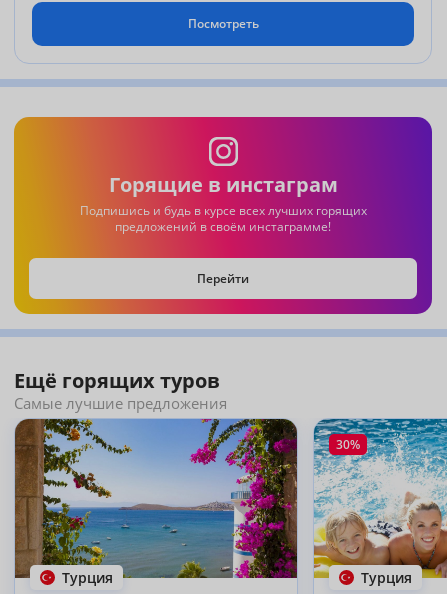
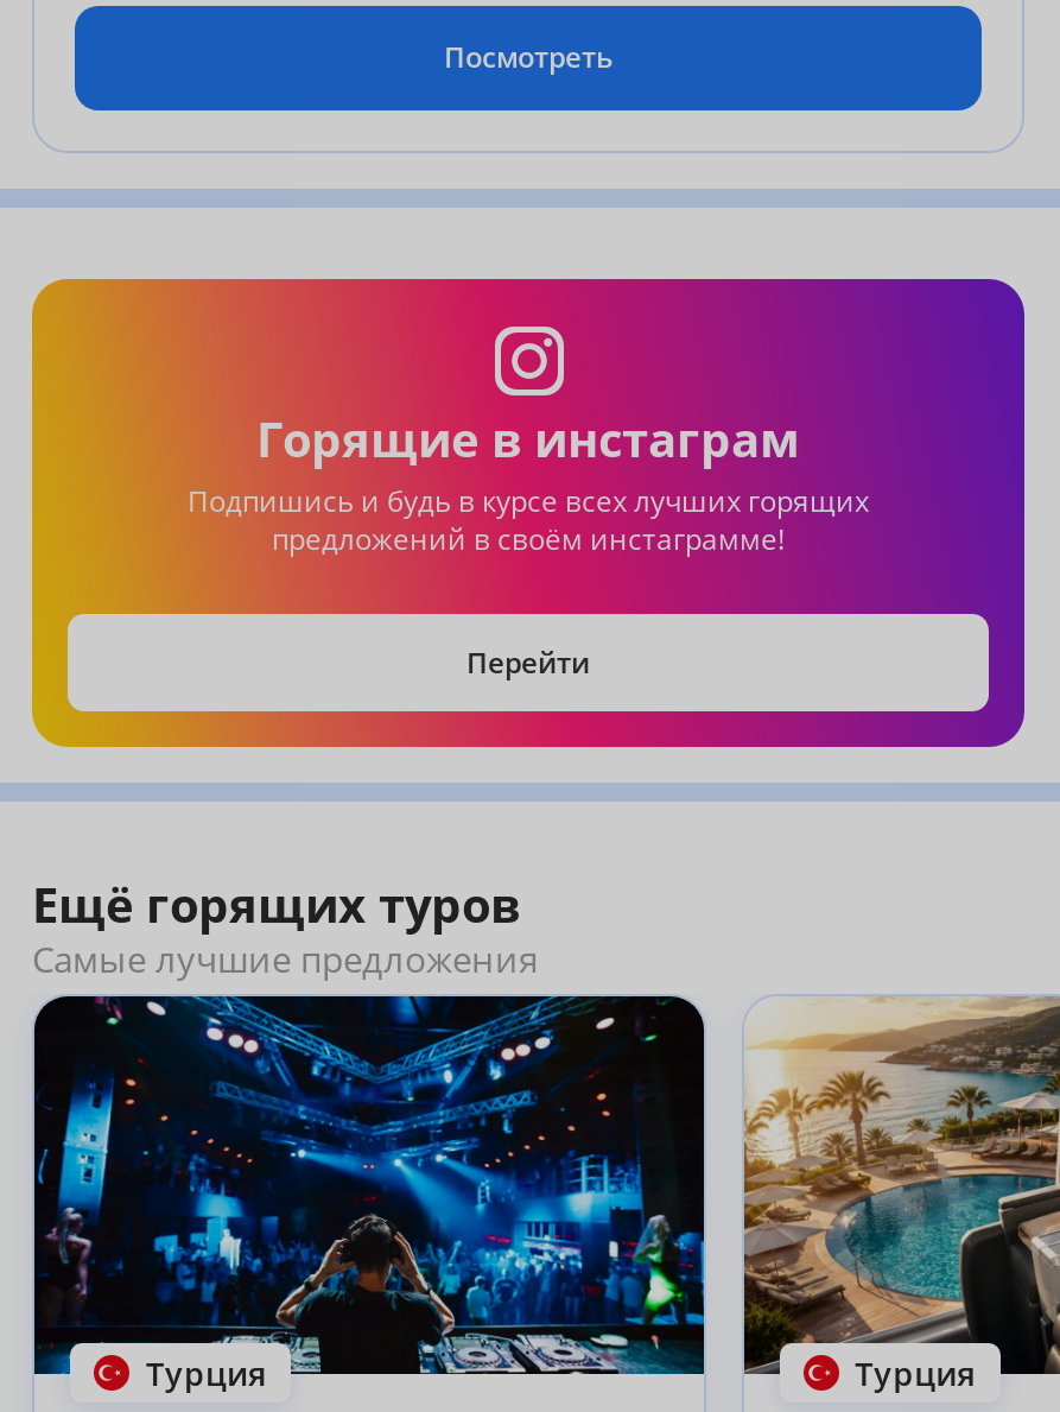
[14,418,298,579] [image] -> [32,994,706,1376] [image]
[313,418,444,579] [image] -> [742,996,1053,1376] [image]
[336,436,360,452] 30% -> none

